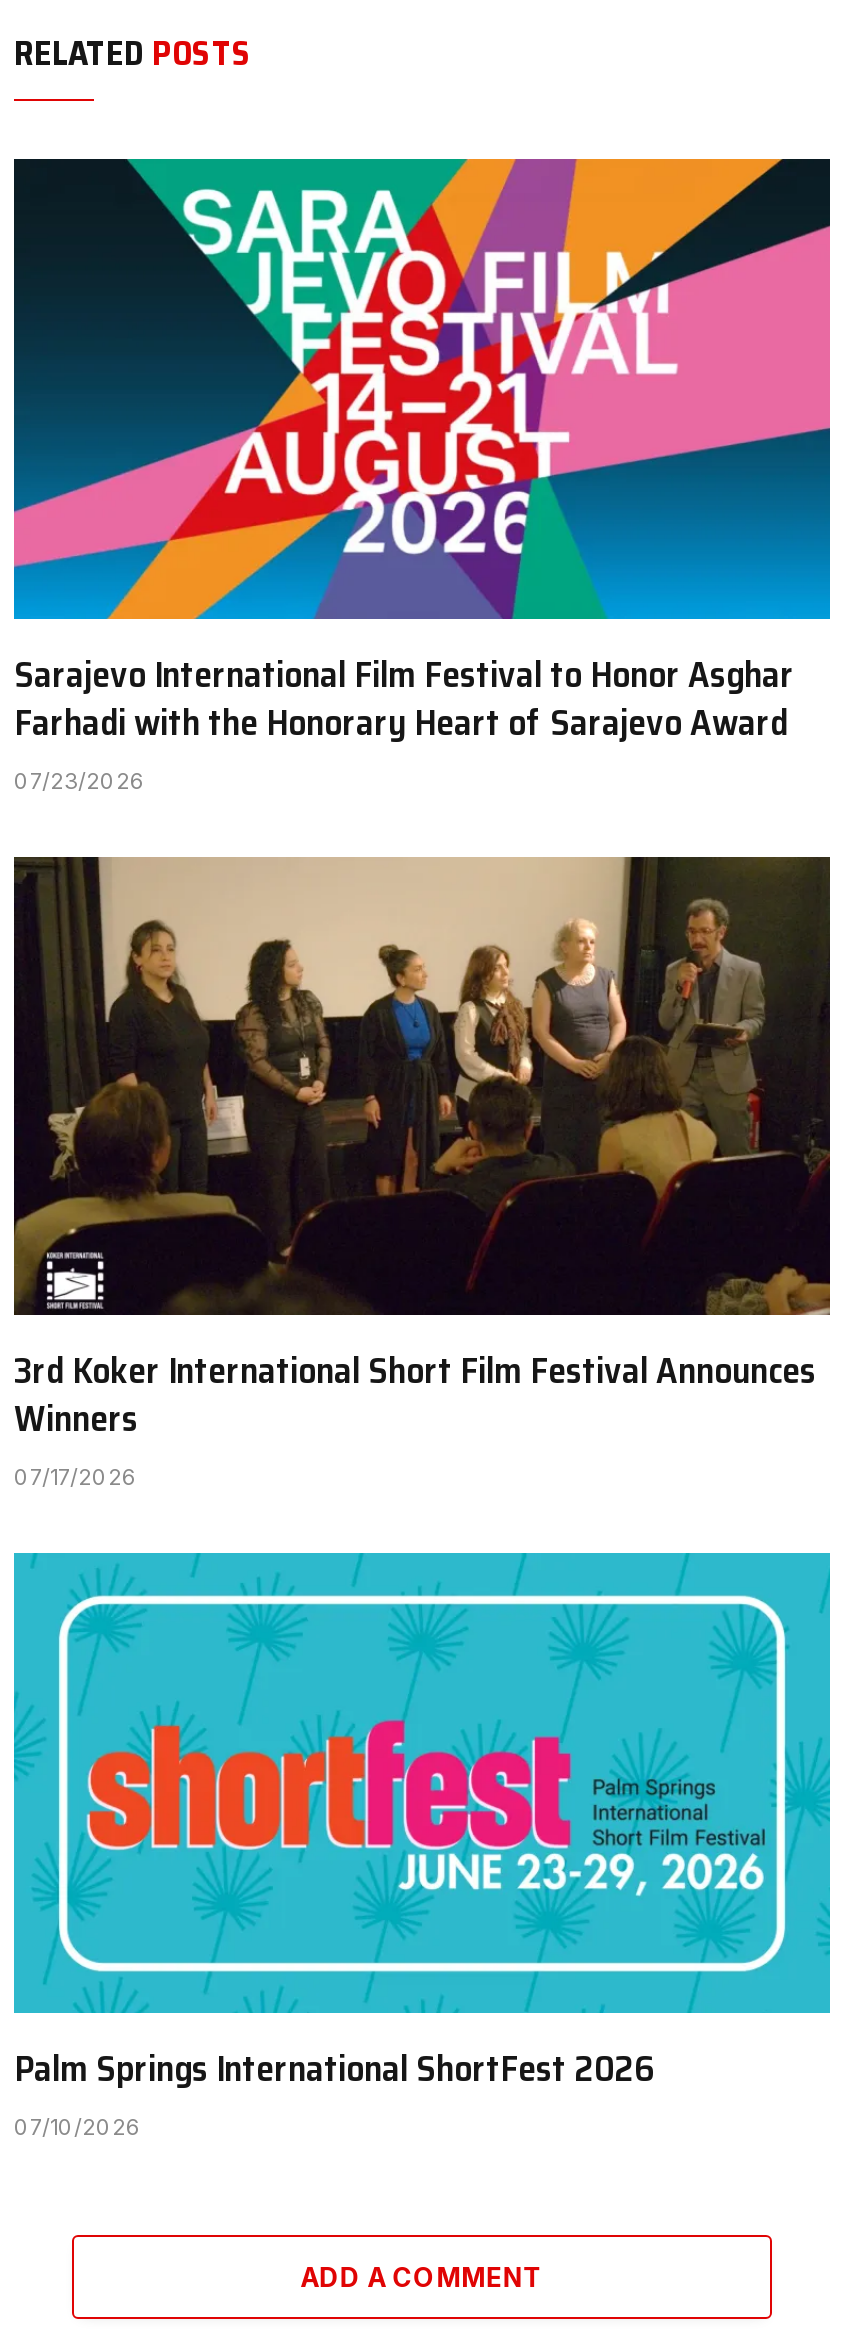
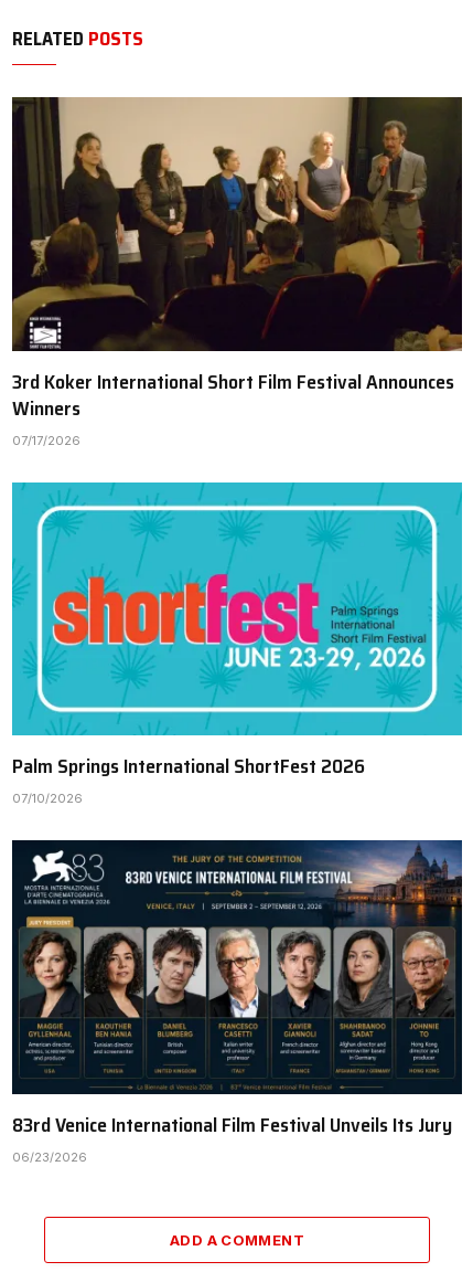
[12,157,832,795] [image] | Sarajevo International Film Festival to Honor Asghar | Farhadi with the Honorary Heart of Sarajevo Award | 07/23/2026 -> none
moved [12,853,832,2141] -> [11,96,463,807]: [image] | 3rd Koker International Short Film Festival Announces | Winners | 07/17/2026 | Palm Springs International ShortFest 2026 | 07/10/2026
none -> [11,839,463,1165] [image] | 83rd Venice International Film Festival Unveils Its Jury | 06/23/2026

